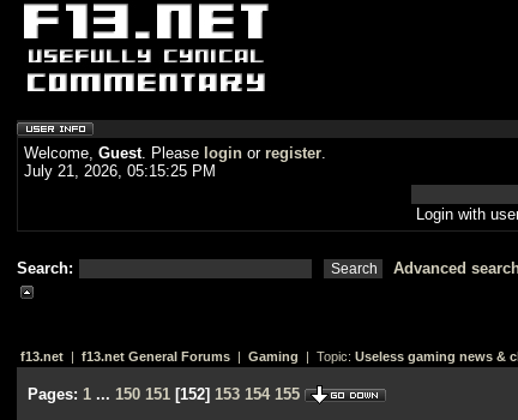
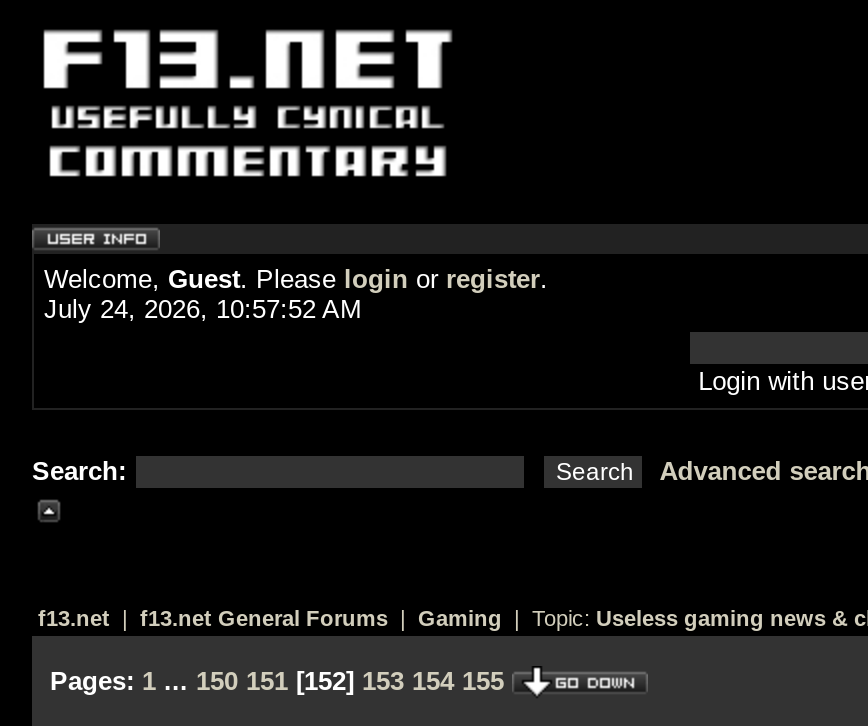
[24,162,216,180] July 21, 2026, 05:15:25 PM -> [44,294,362,324] July 24, 2026, 10:57:52 AM

